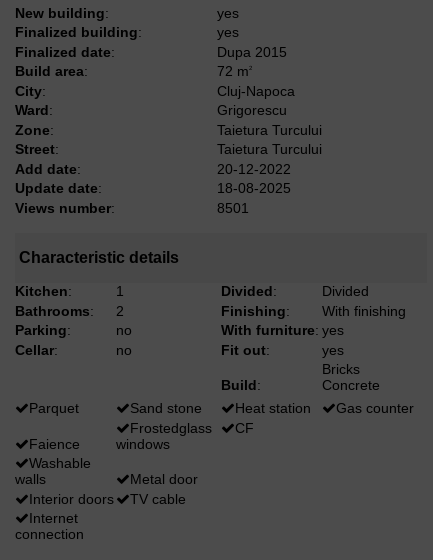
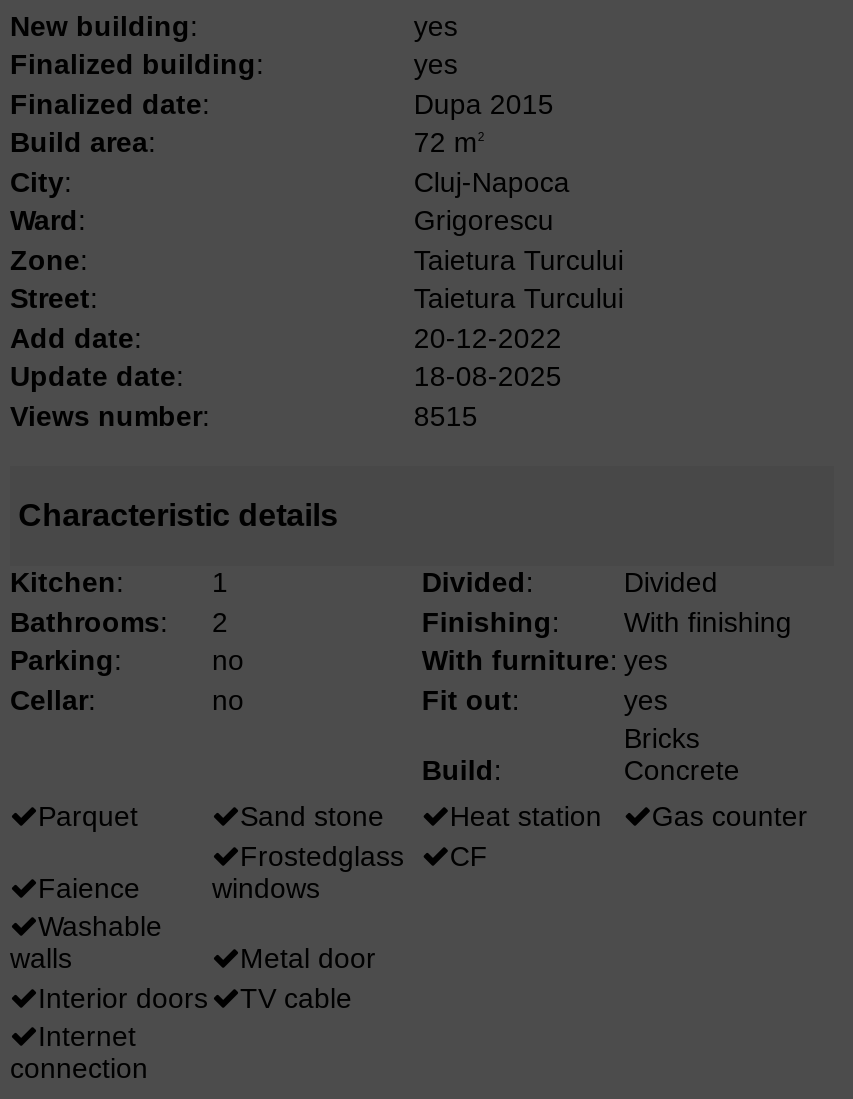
[217,200,249,216] 8501 -> [414,400,478,432] 8515

